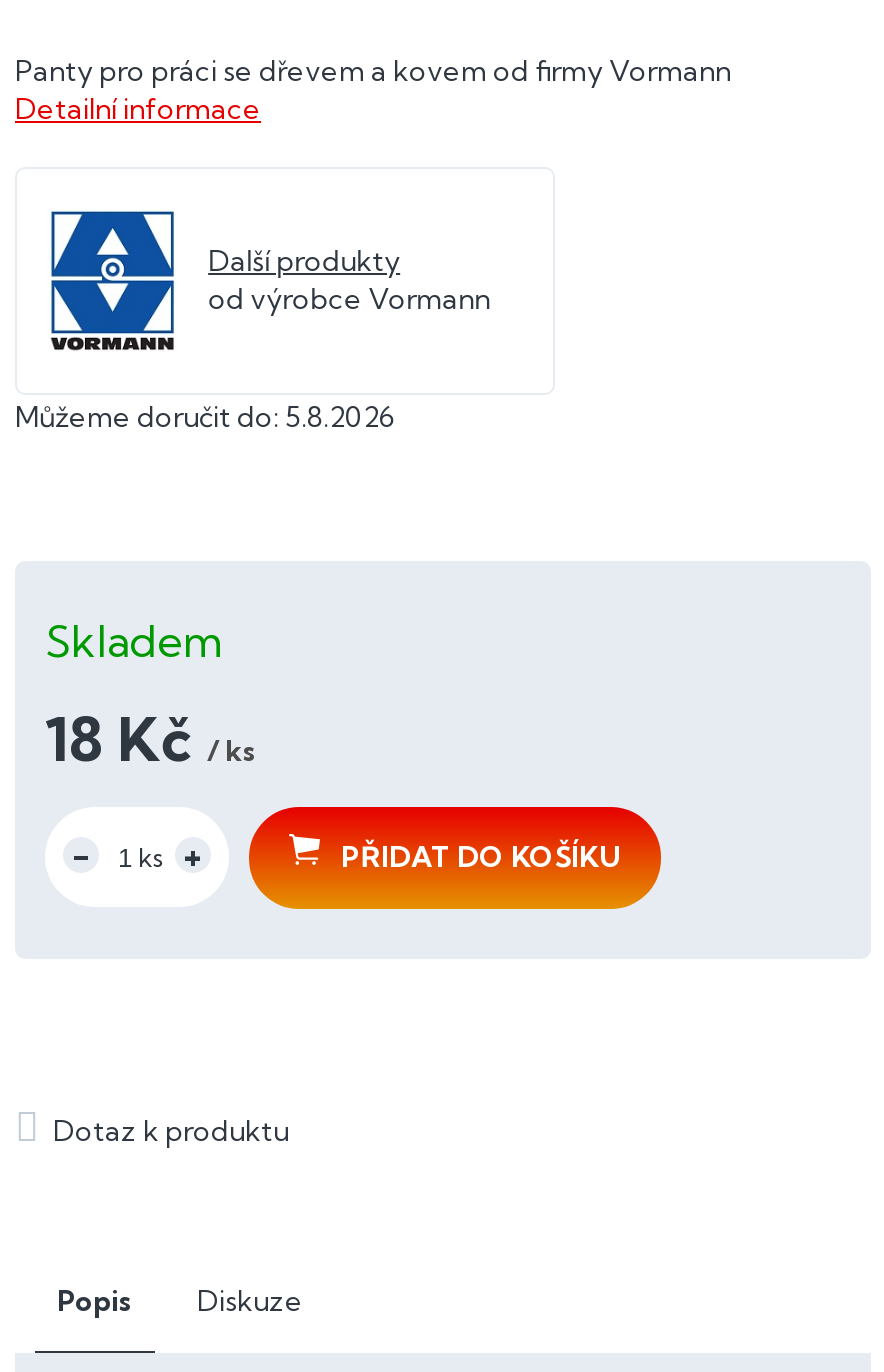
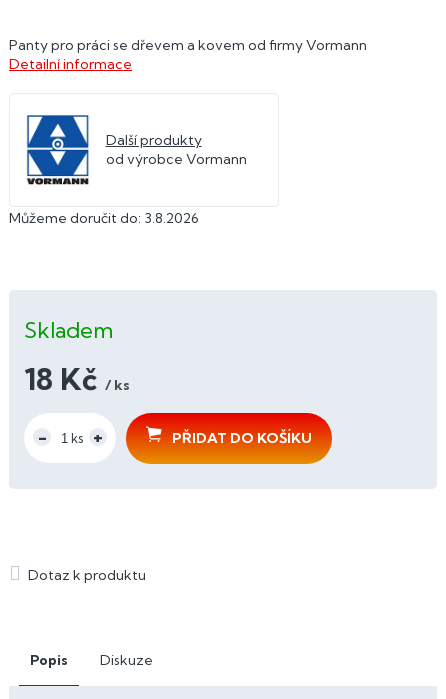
[15,399,395,435] Můžeme doručit do: 5.8.2026 -> [9,209,199,227] Můžeme doručit do: 3.8.2026

